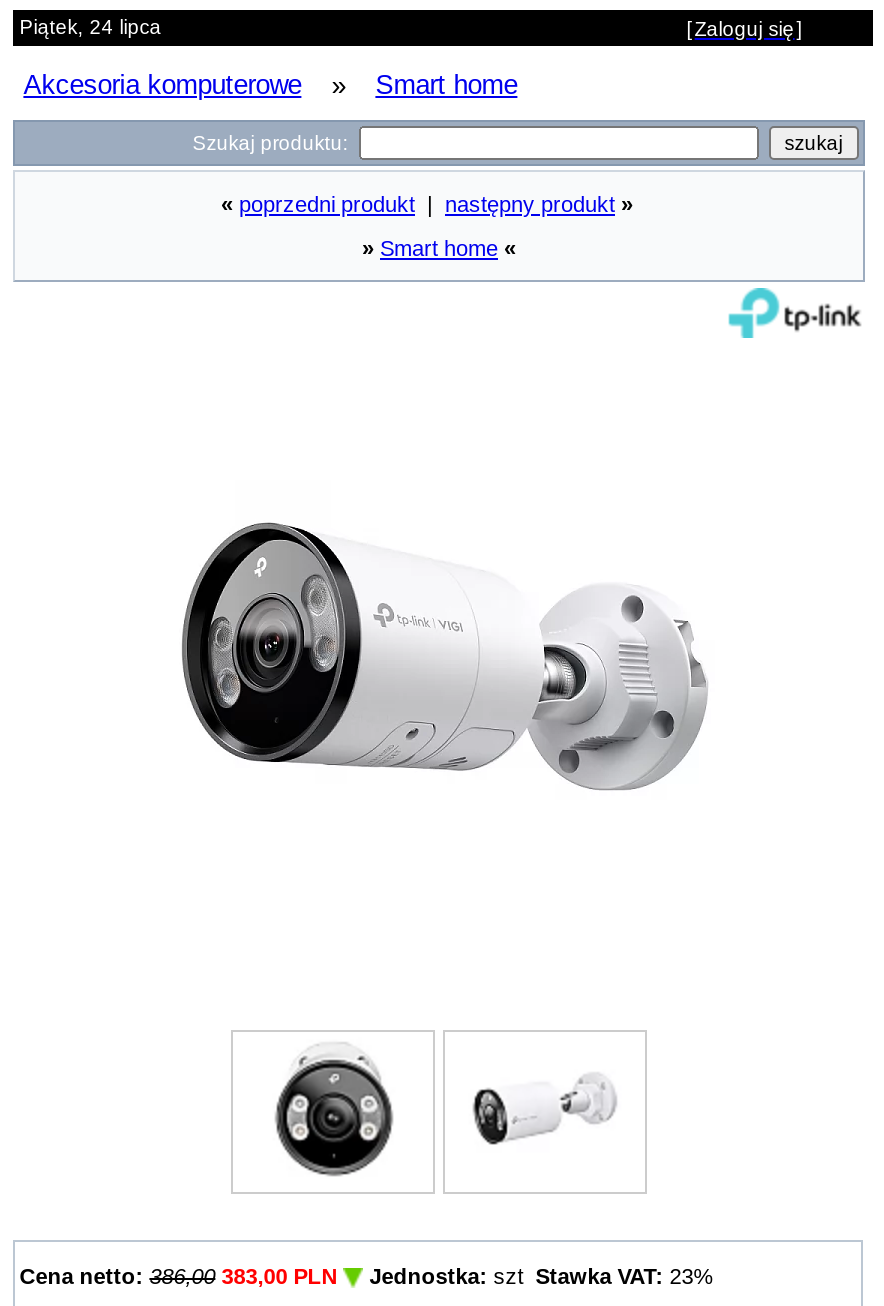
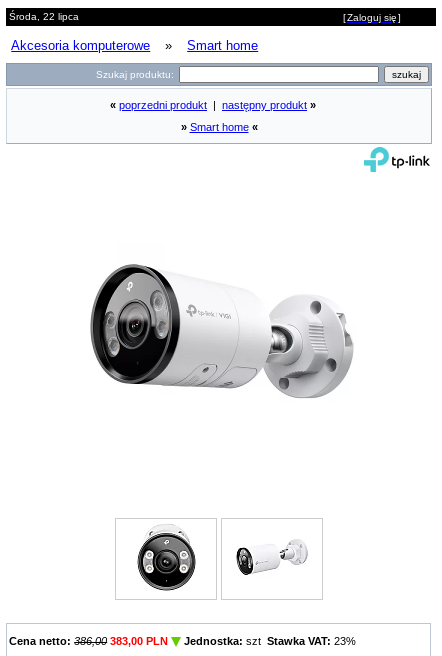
[19,17,161,39] Piątek, 24 lipca -> [9,11,79,22] Środa, 22 lipca

